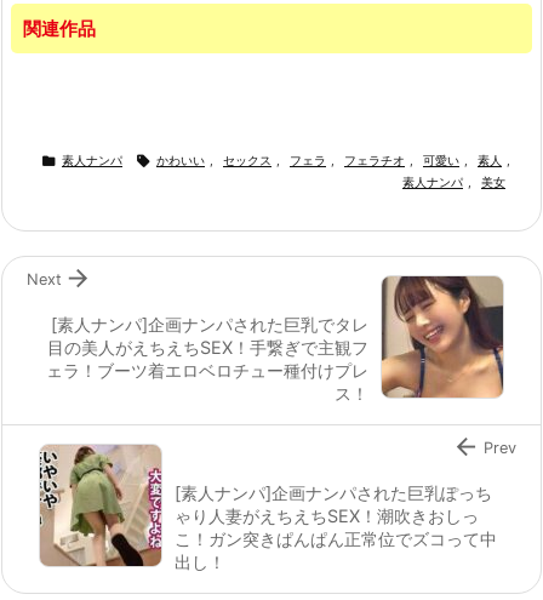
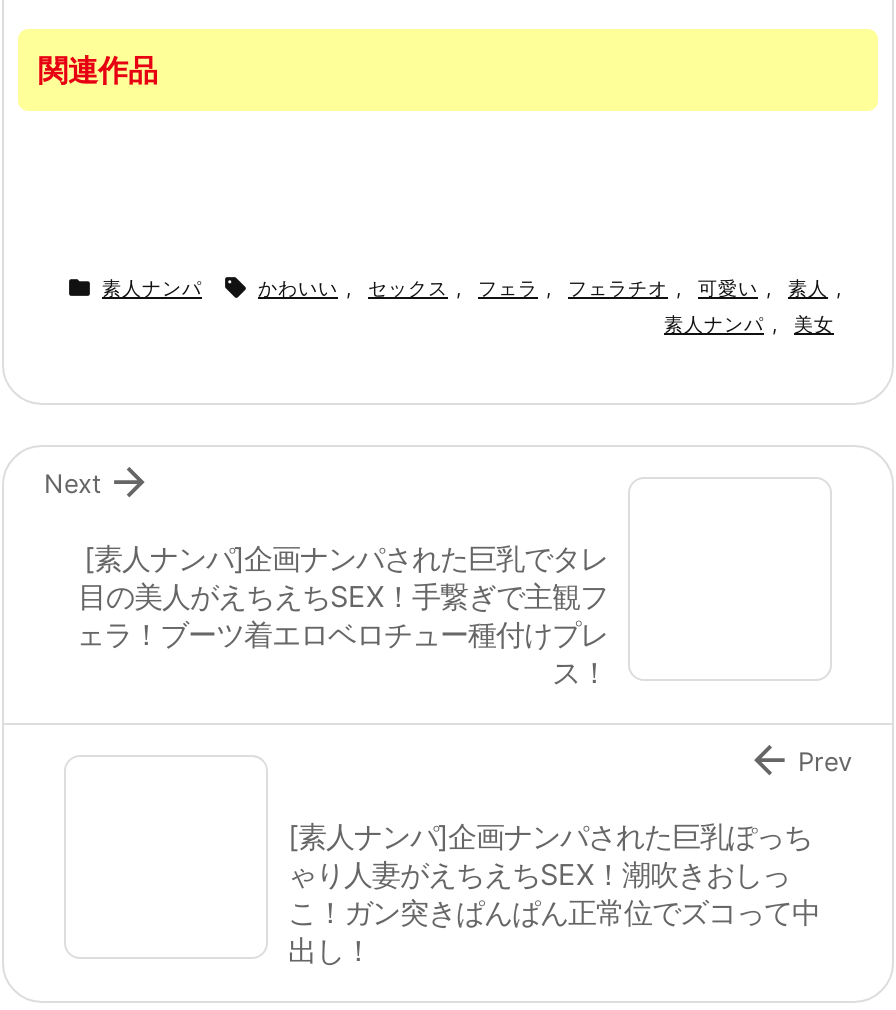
[381,275,504,399] [image] -> none
[39,444,162,567] [image] -> none

